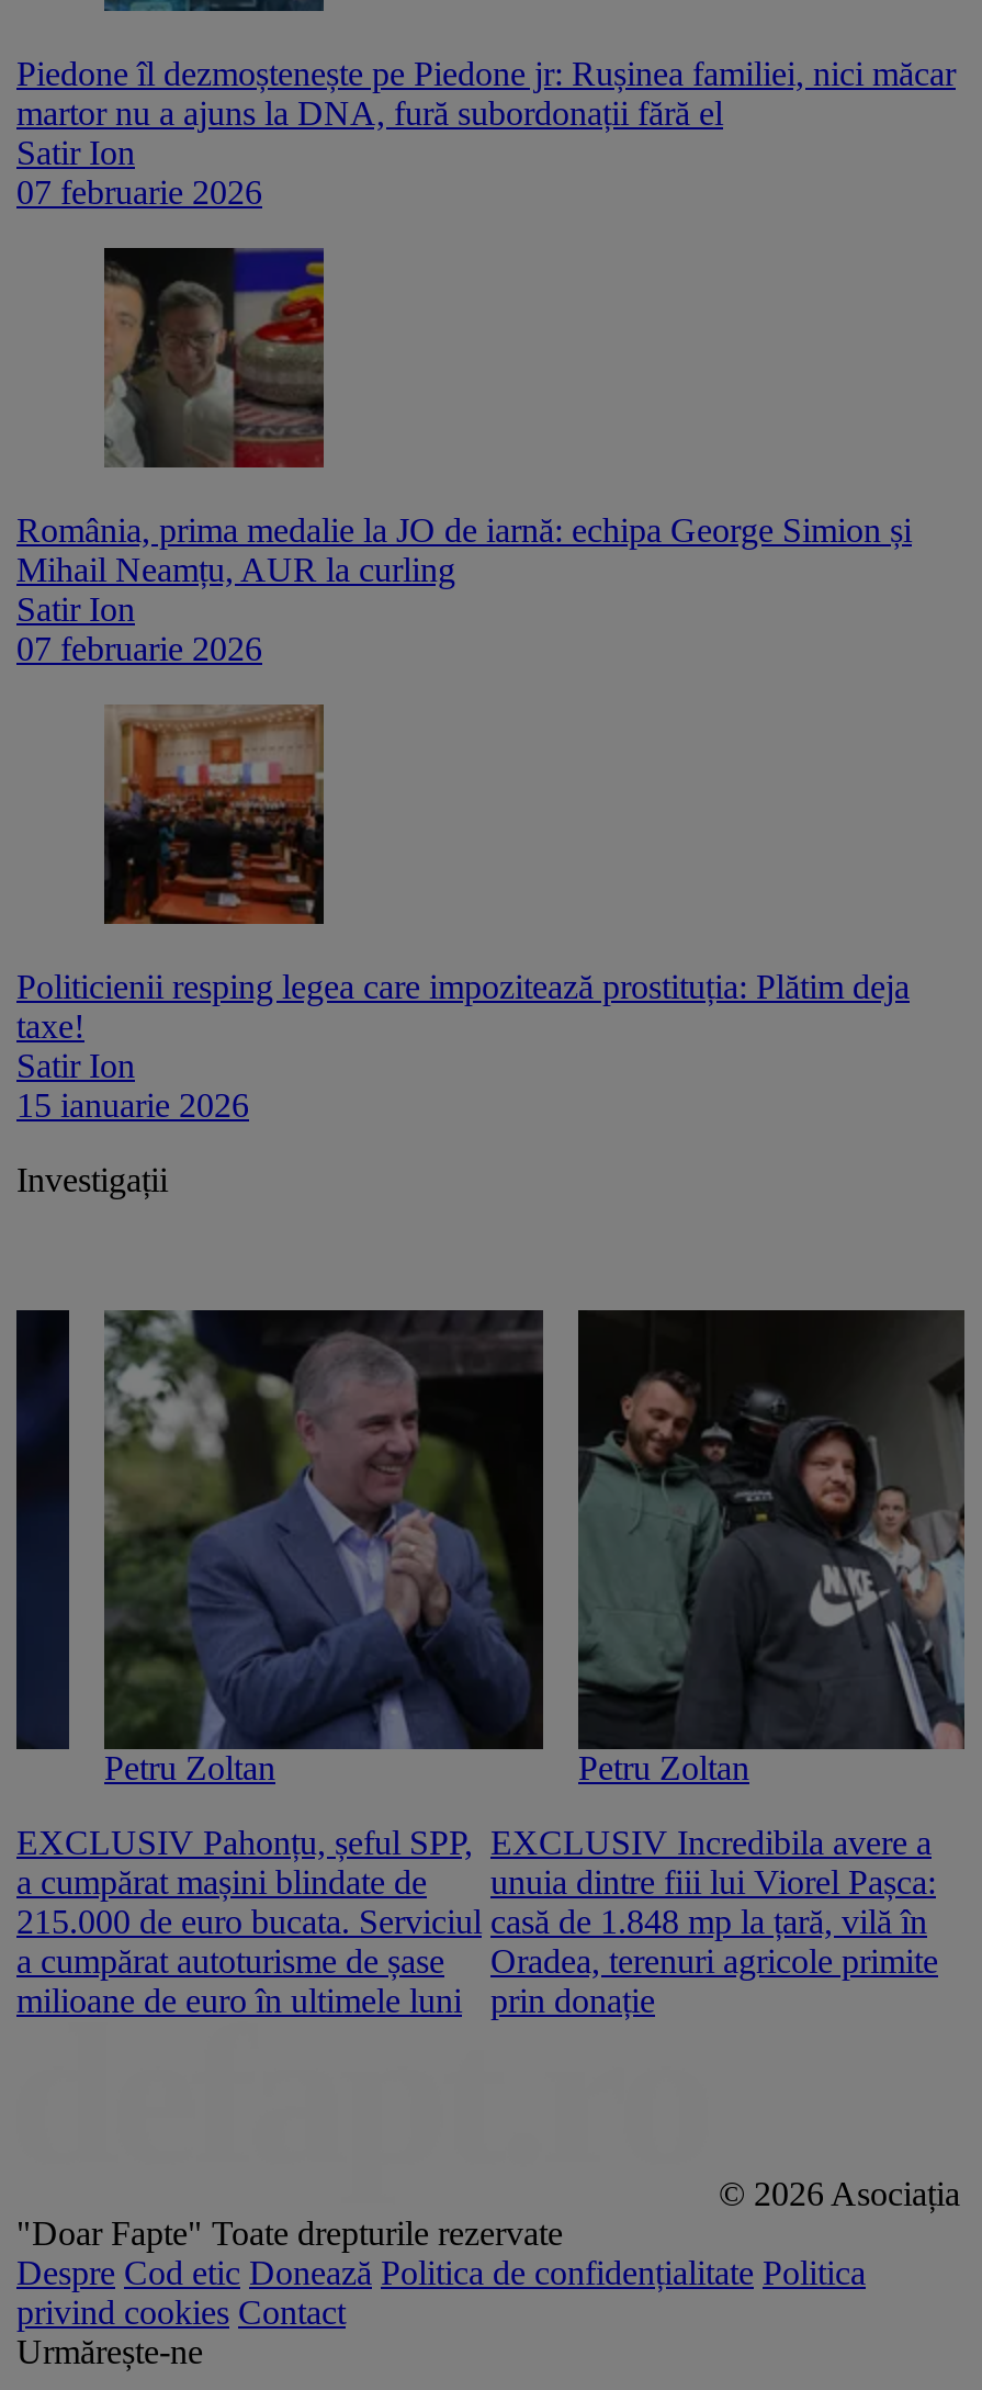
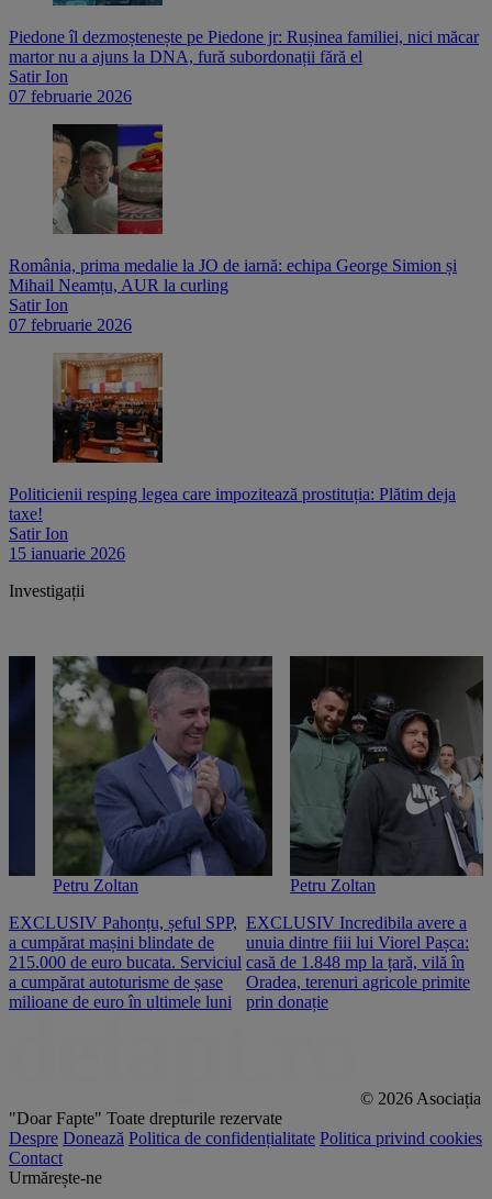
[16,2253,866,2330] Despre Cod etic Donează Politica de confidențialitate Politica | privind cookies Contact -> [9,1128,482,1167] Despre Donează Politica de confidențialitate Politica privind cookies | Contact

